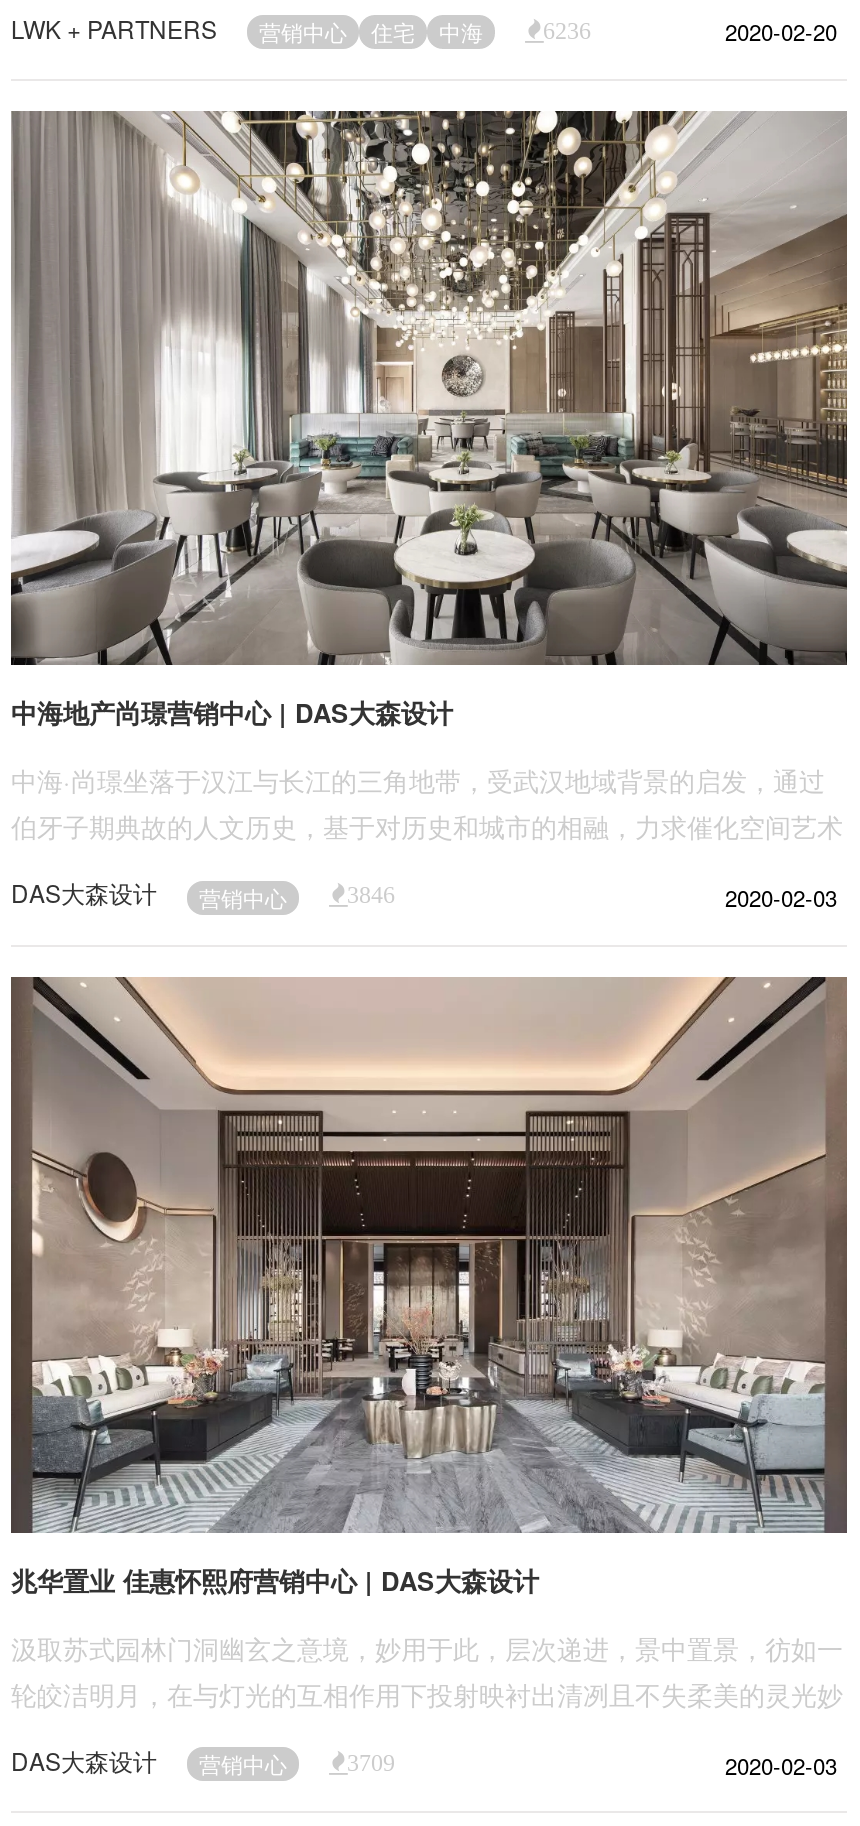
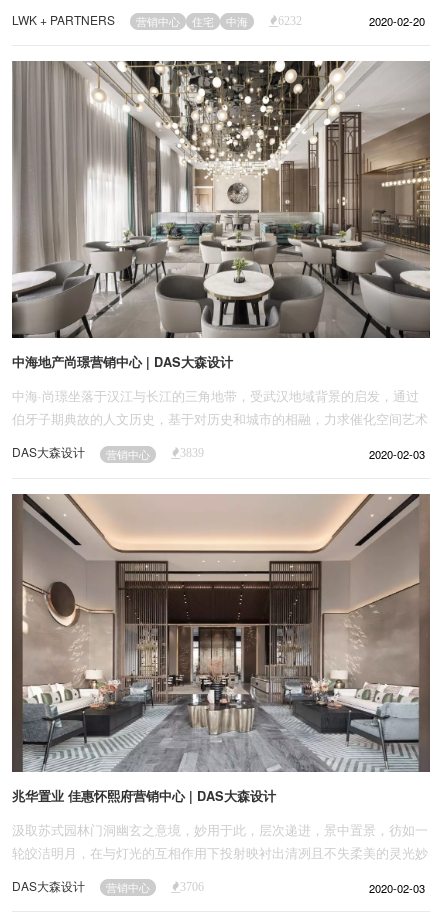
[543,19,591,43] 6236 -> [278,15,302,27] 6232
[347,884,395,908] 3846 -> [180,447,204,459] 3839
[347,1751,395,1775] 3709 -> [180,881,204,893] 3706

